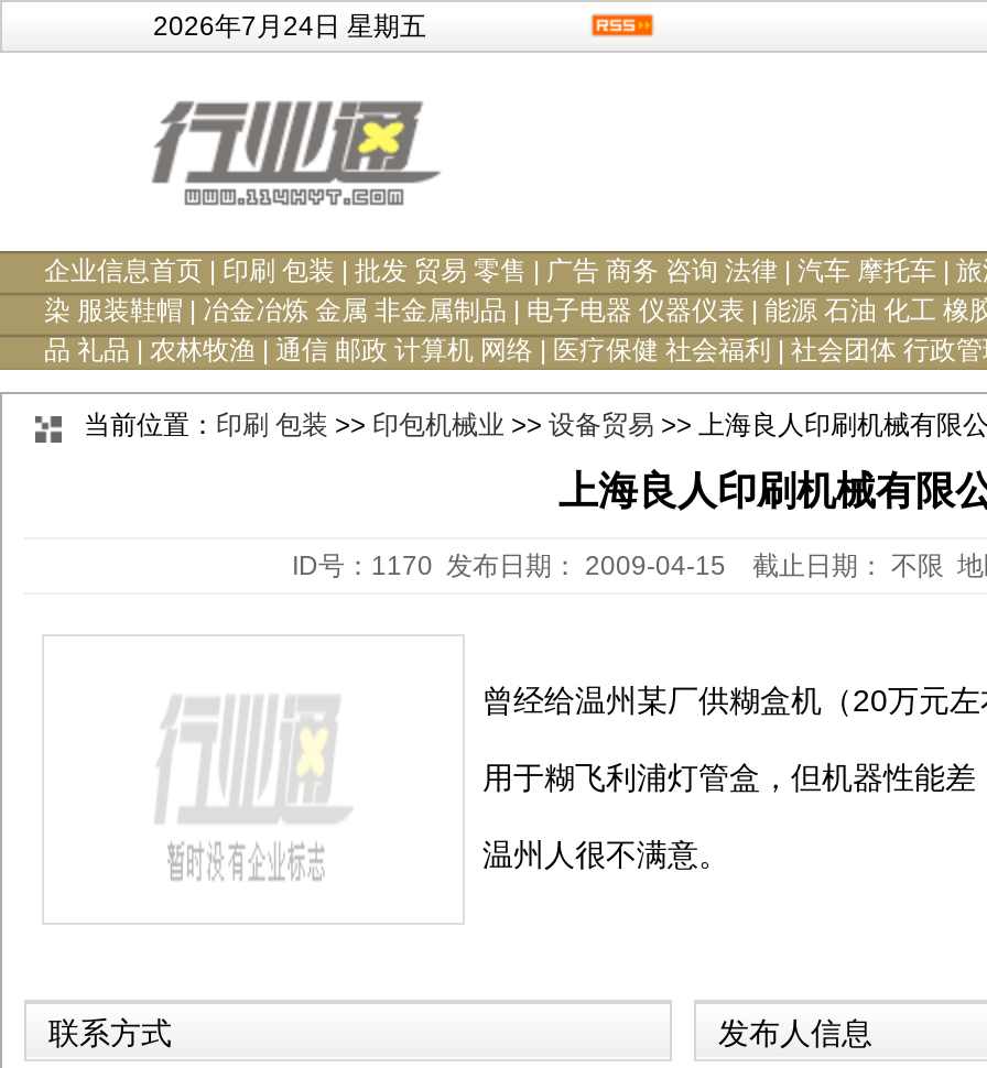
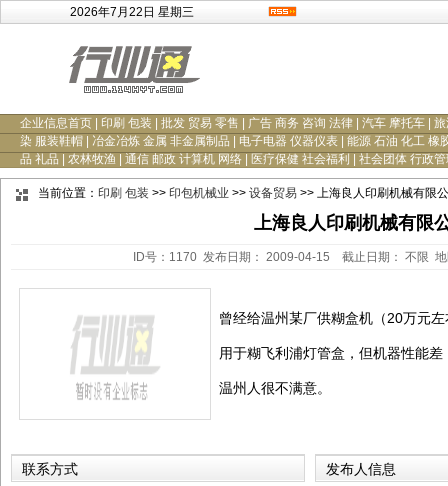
[153,11,426,42] 2026年7月24日 星期五 -> [69,5,193,19] 2026年7月22日 星期三

